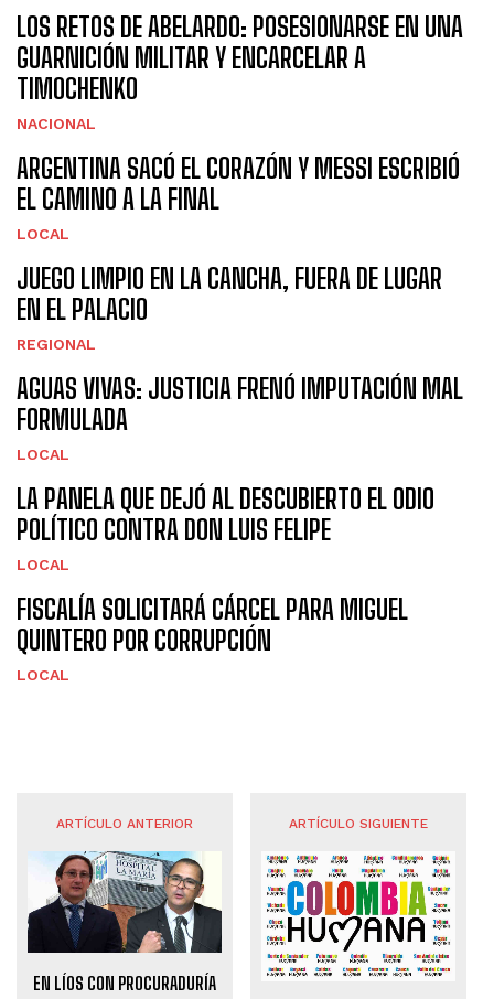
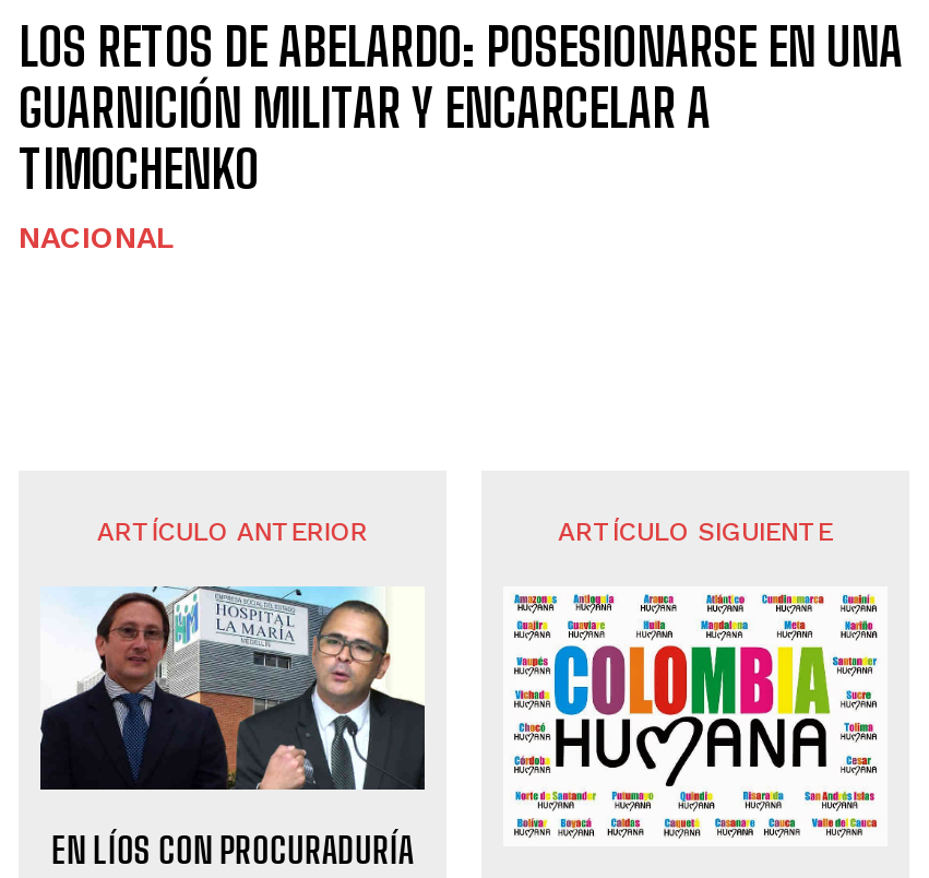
[17,152,463,684] ARGENTINA SACÓ EL CORAZÓN Y MESSI ESCRIBIÓ | EL CAMINO A LA FINAL | LOCAL | JUEGO LIMPIO EN LA CANCHA, FUERA DE LUGAR | EN EL PALACIO | REGIONAL | AGUAS VIVAS: JUSTICIA FRENÓ IMPUTACIÓN MAL | FORMULADA | LOCAL | LA PANELA QUE DEJÓ AL DESCUBIERTO EL ODIO | POLÍTICO CONTRA DON LUIS FELIPE | LOCAL | FISCALÍA SOLICITARÁ CÁRCEL PARA MIGUEL | QUINTERO POR CORRUPCIÓN | LOCAL -> none

